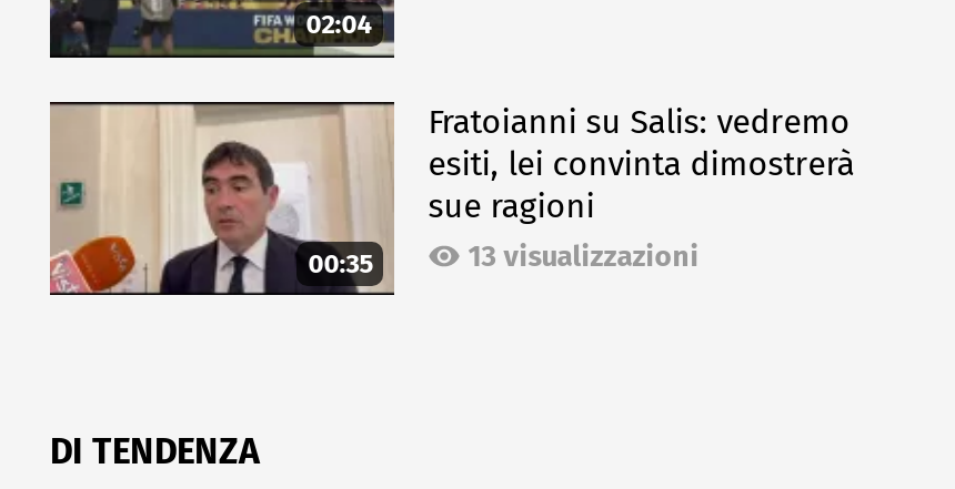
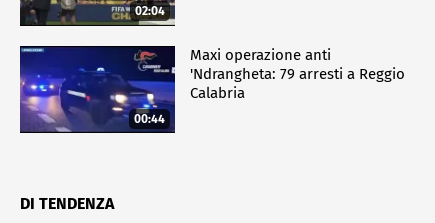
[48,102,396,295] [image] | 00:35 -> [19,46,176,133] [image] | 00:44
[428,103,854,273] Fratoianni su Salis: vedremo | esiti, lei convinta dimostrerà | sue ragioni | 13 visualizzazioni -> [190,46,405,102] Maxi operazione anti | 'Ndrangheta: 79 arresti a Reggio | Calabria

